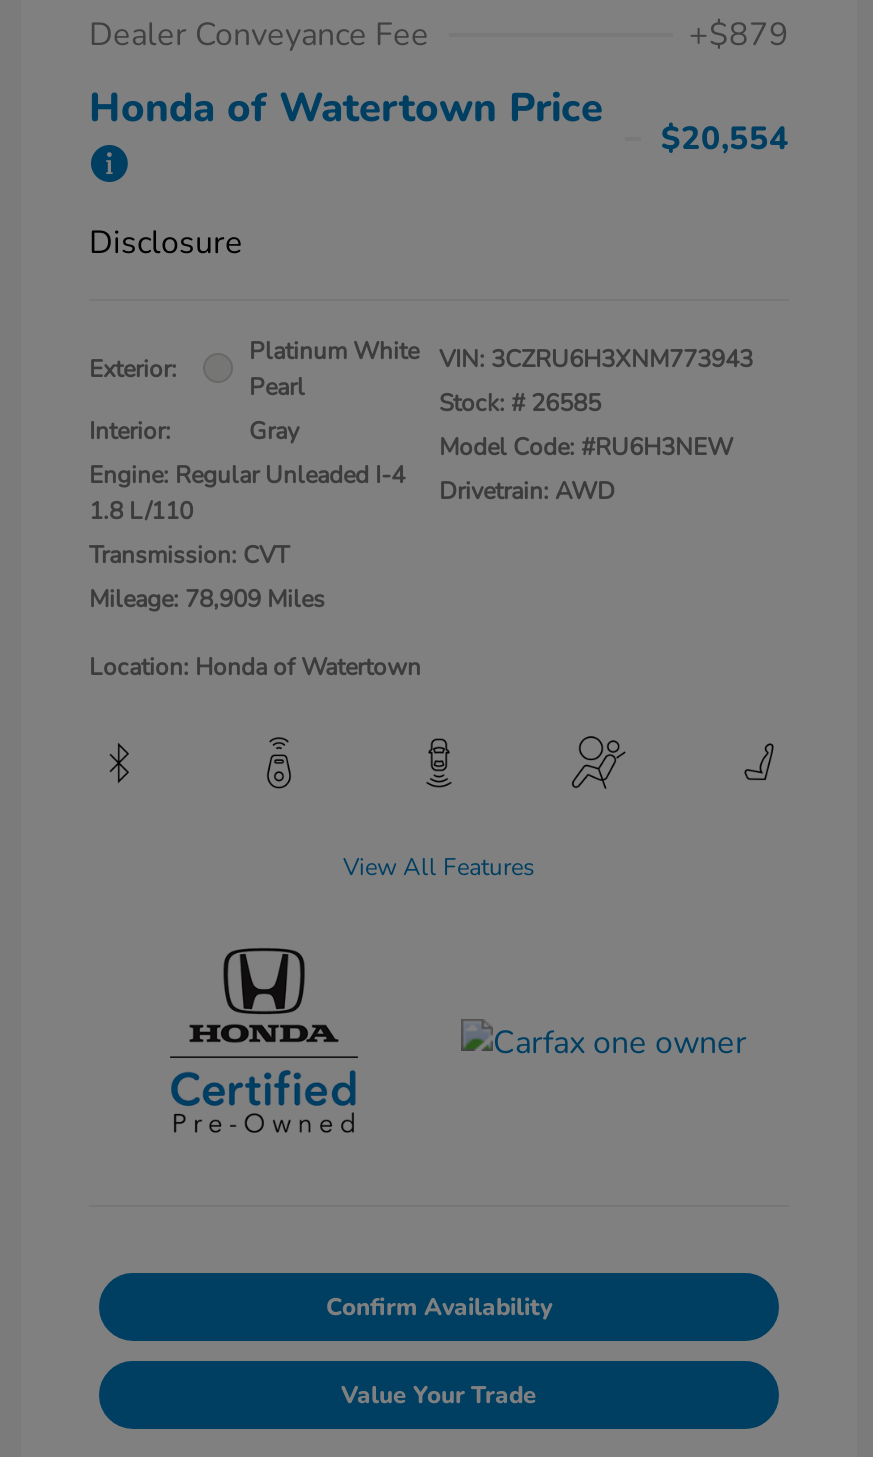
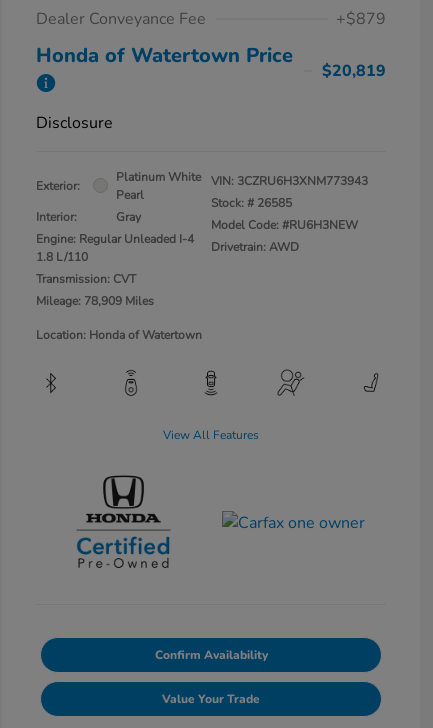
[661,117,789,161] $20,554 -> [322,60,386,82] $20,819

